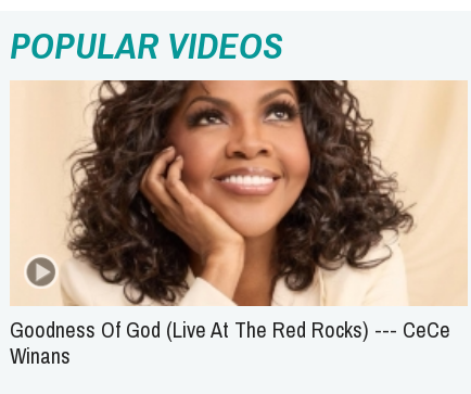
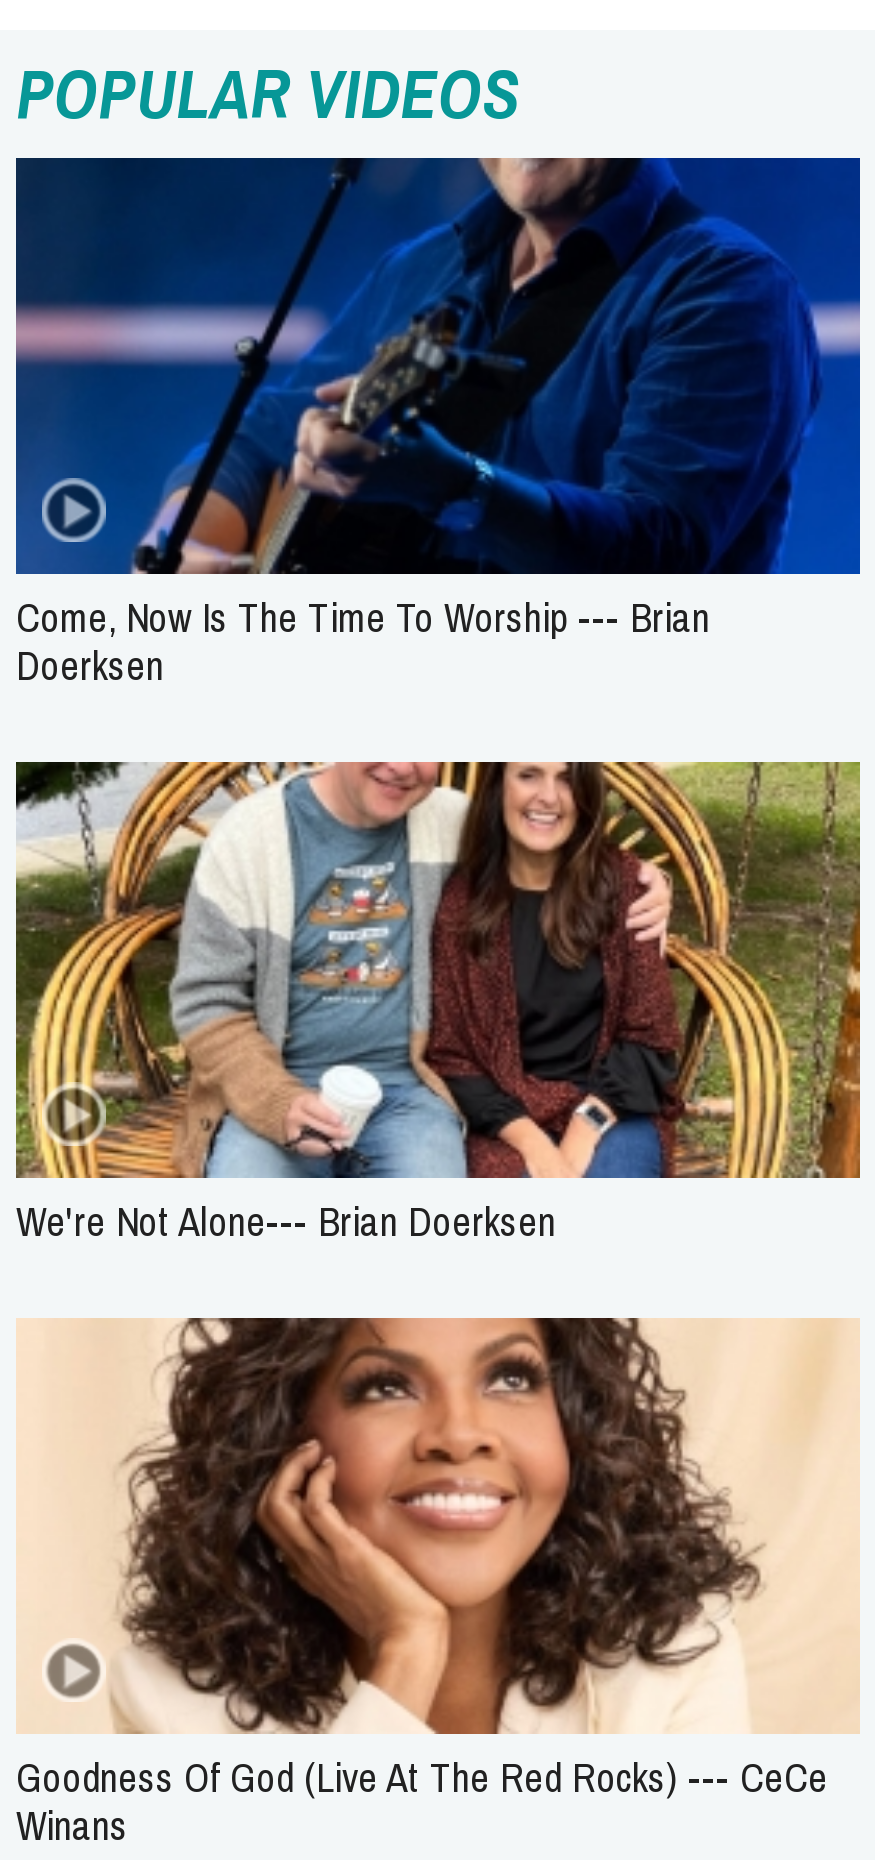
none -> [14,156,862,692] [image] | Come, Now Is The Time To Worship --- Brian | Doerksen
none -> [14,760,862,1247] [image] | We're Not Alone--- Brian Doerksen

